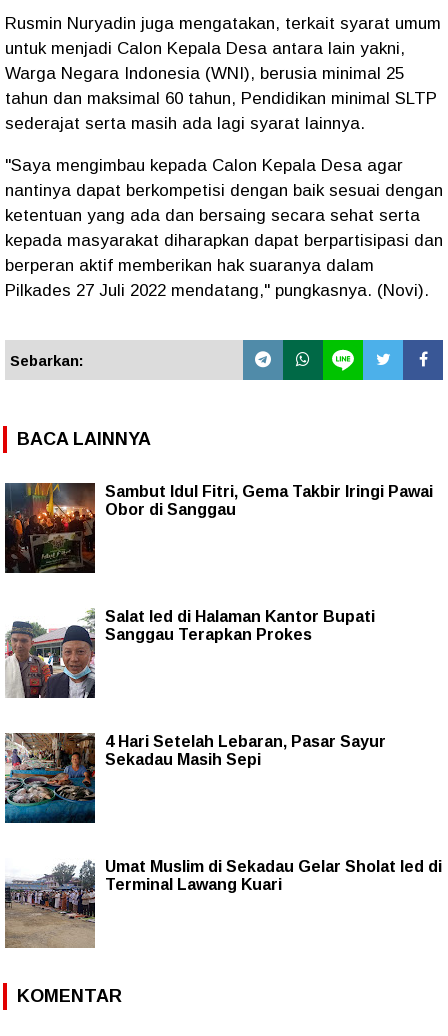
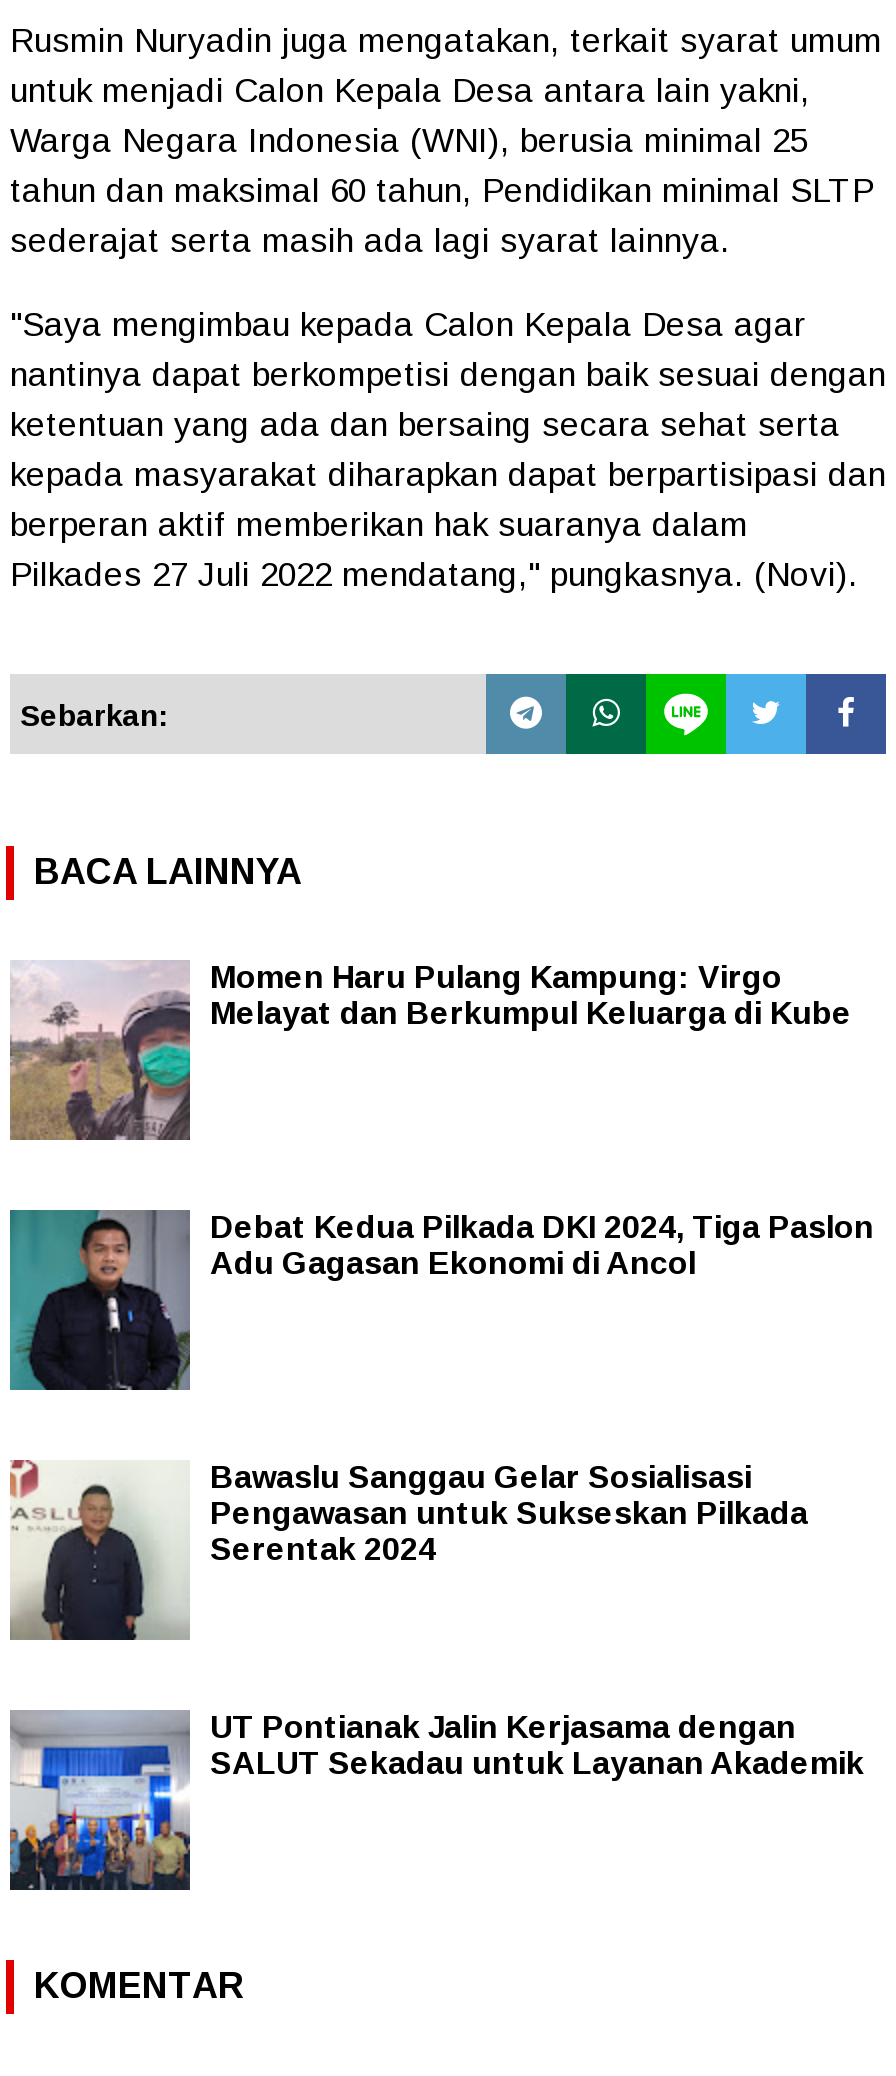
[4,482,433,574] [image] | Sambut Idul Fitri, Gema Takbir Iringi Pawai | Obor di Sanggau -> [8,960,852,1142] [image] | Momen Haru Pulang Kampung: Virgo | Melayat dan Berkumpul Keluarga di Kube
[4,608,375,698] [image] | Salat Ied di Halaman Kantor Bupati | Sanggau Terapkan Prokes -> [8,1208,874,1392] [image] | Debat Kedua Pilkada DKI 2024, Tiga Paslon | Adu Gagasan Ekonomi di Ancol
[4,732,386,824] [image] | 4 Hari Setelah Lebaran, Pasar Sayur | Sekadau Masih Sepi -> [8,1460,808,1642] [image] | Bawaslu Sanggau Gelar Sosialisasi | Pengawasan untuk Sukseskan Pilkada | Serentak 2024
[4,858,442,949] [image] | Umat Muslim di Sekadau Gelar Sholat Ied di | Terminal Lawang Kuari -> [8,1710,864,1892] [image] | UT Pontianak Jalin Kerjasama dengan | SALUT Sekadau untuk Layanan Akademik

